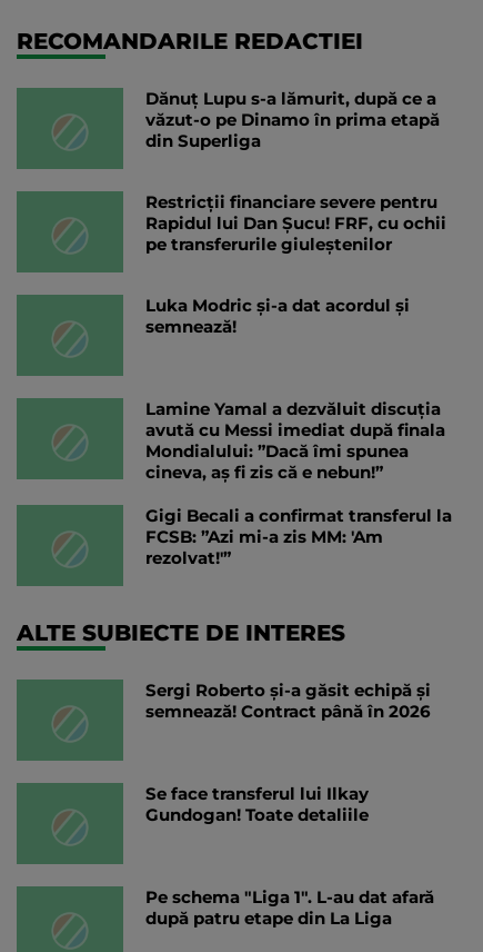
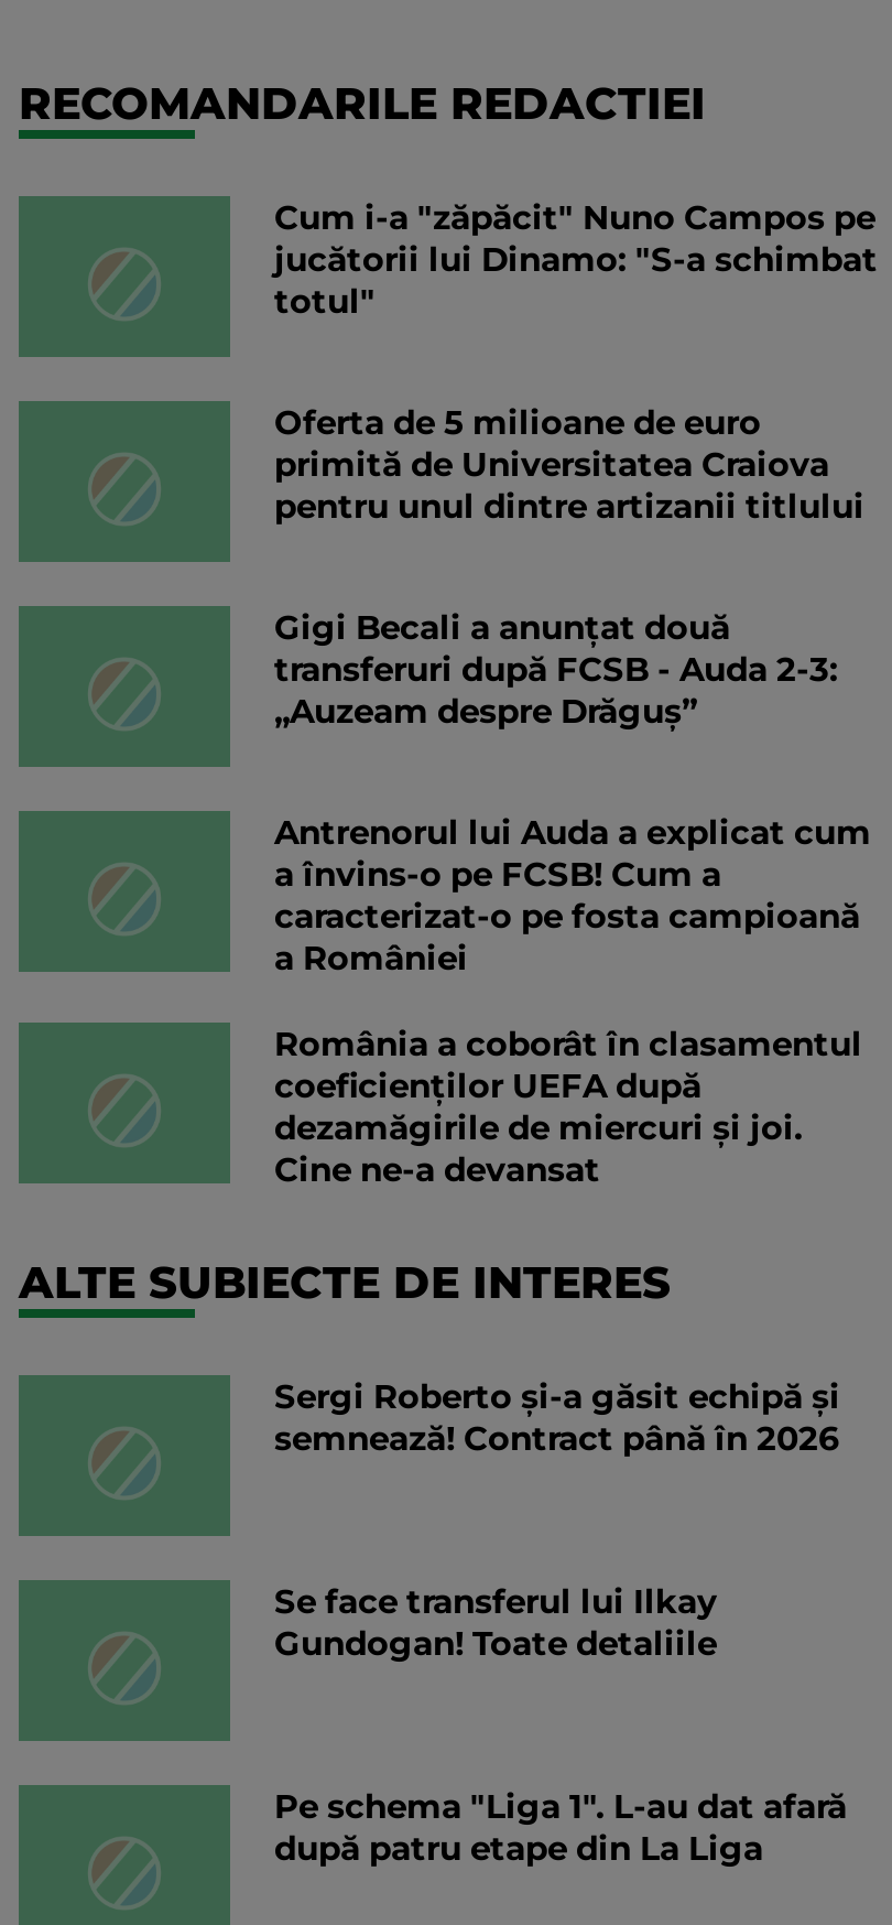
[145,88,440,151] Dănuț Lupu s-a lămurit, după ce a | văzut-o pe Dinamo în prima etapă | din Superliga -> [274,196,878,322] Cum i-a "zăpăcit" Nuno Campos pe | jucătorii lui Dinamo: "S-a schimbat | totul"
[145,191,446,255] Restricții financiare severe pentru | Rapidul lui Dan Șucu! FRF, cu ochii | pe transferurile giuleștenilor -> [274,401,864,527] Oferta de 5 milioane de euro | primită de Universitatea Craiova | pentru unul dintre artizanii titlului
[145,295,410,337] Luka Modric și-a dat acordul și | semnează! -> [274,606,838,732] Gigi Becali a anunțat două | transferuri după FCSB - Auda 2-3: | „Auzeam despre Drăguș”
[145,398,445,483] Lamine Yamal a dezvăluit discuția | avută cu Messi imediat după finala | Mondialului: ”Dacă îmi spunea | cineva, aș fi zis că e nebun!” -> [274,811,871,978] Antrenorul lui Auda a explicat cum | a învins-o pe FCSB! Cum a | caracterizat-o pe fosta campioană | a României
[145,505,452,568] Gigi Becali a confirmat transferul la | FCSB: ”Azi mi-a zis MM: 'Am | rezolvat!'” -> [274,1023,862,1190] România a coborât în clasamentul | coeficienților UEFA după | dezamăgirile de miercuri și joi. | Cine ne-a devansat

